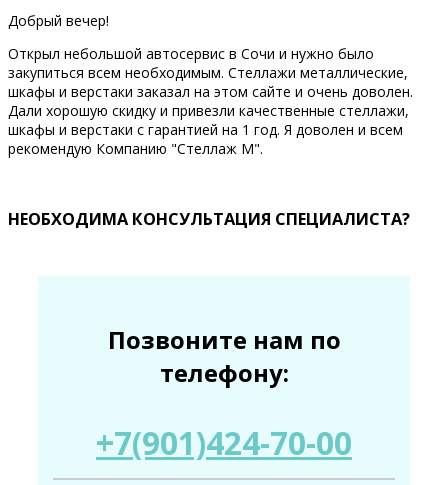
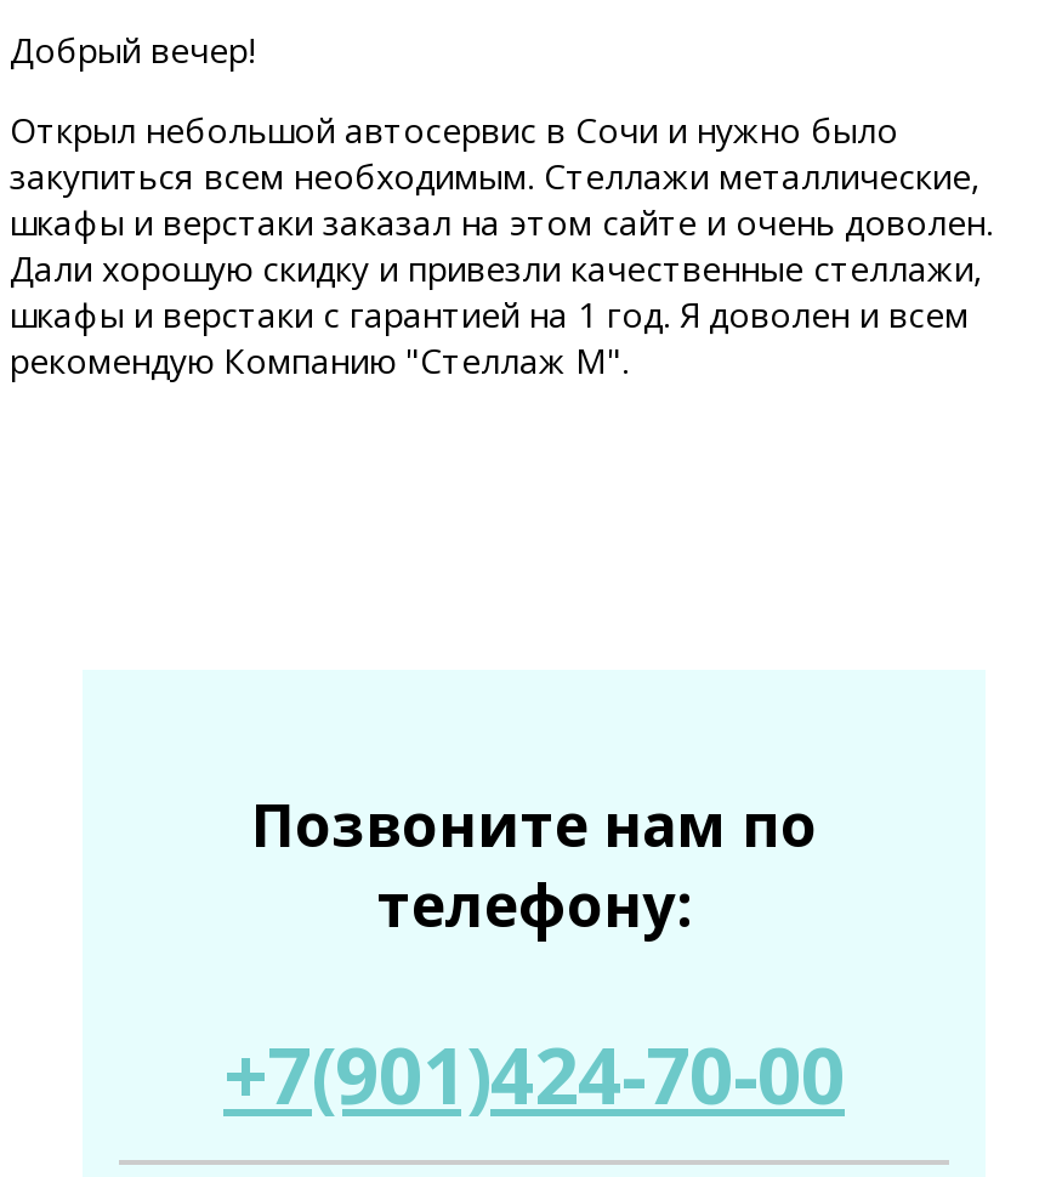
[8,208,410,230] НЕОБХОДИМА КОНСУЛЬТАЦИЯ СПЕЦИАЛИСТА? -> none

